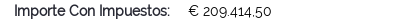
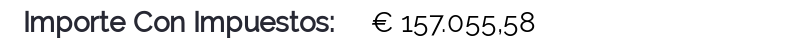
[14,3,272,19] Importe Con Impuestos: € 209.414,50 -> [23,6,535,38] Importe Con Impuestos: € 157.055,58

